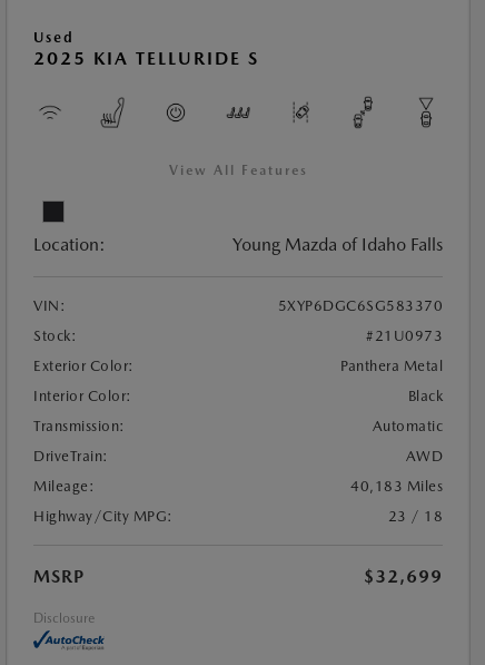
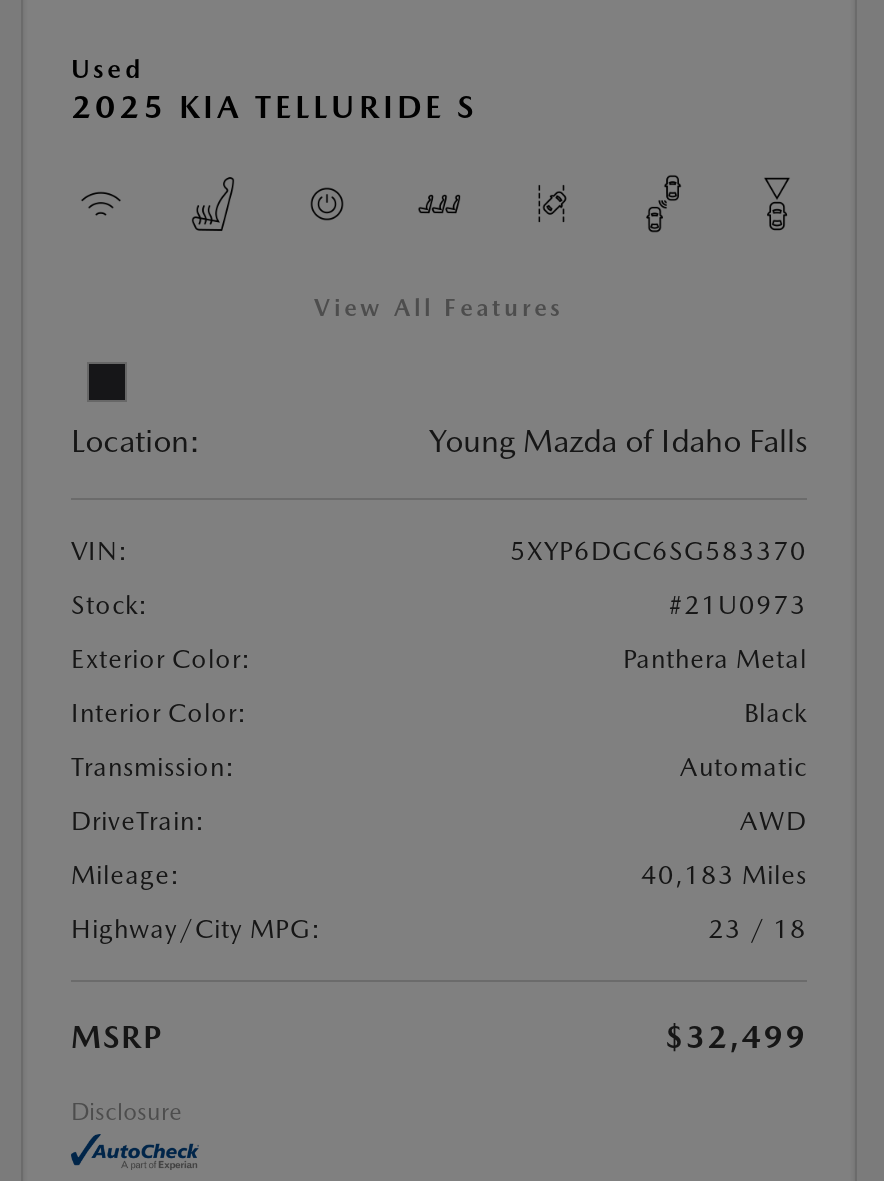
[364,566,443,587] $32,699 -> [665,1018,807,1056] $32,499

